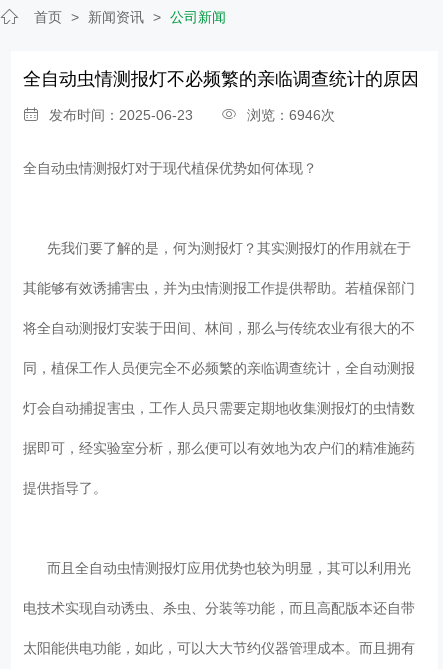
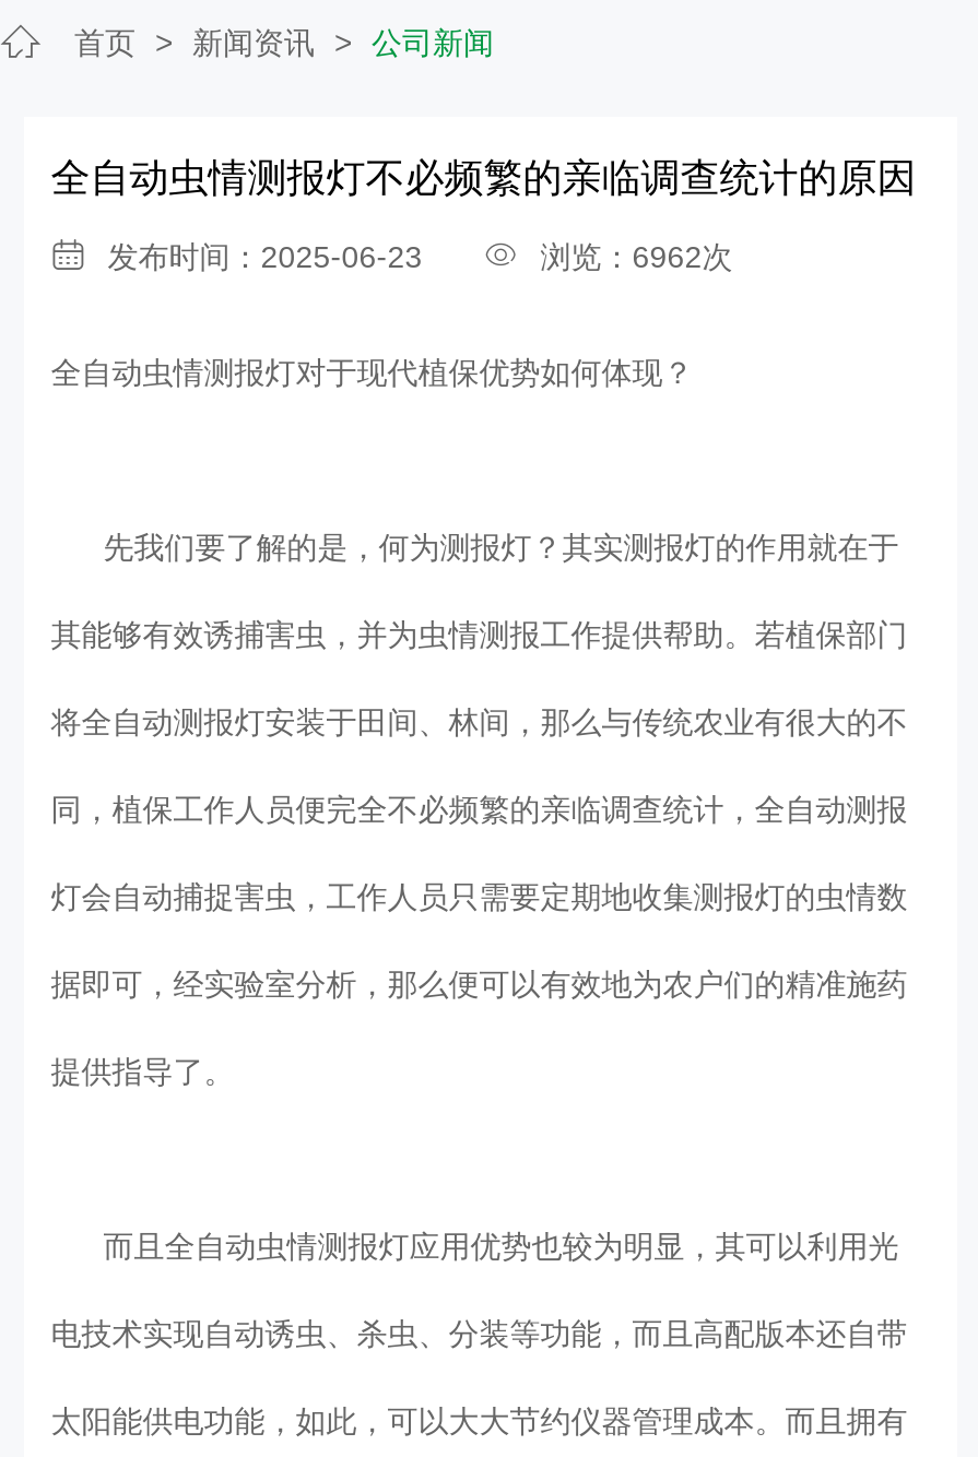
[49,107,335,123] 发布时间：2025-06-23 浏览：6946次 -> [108,239,733,273] 发布时间：2025-06-23 浏览：6962次

